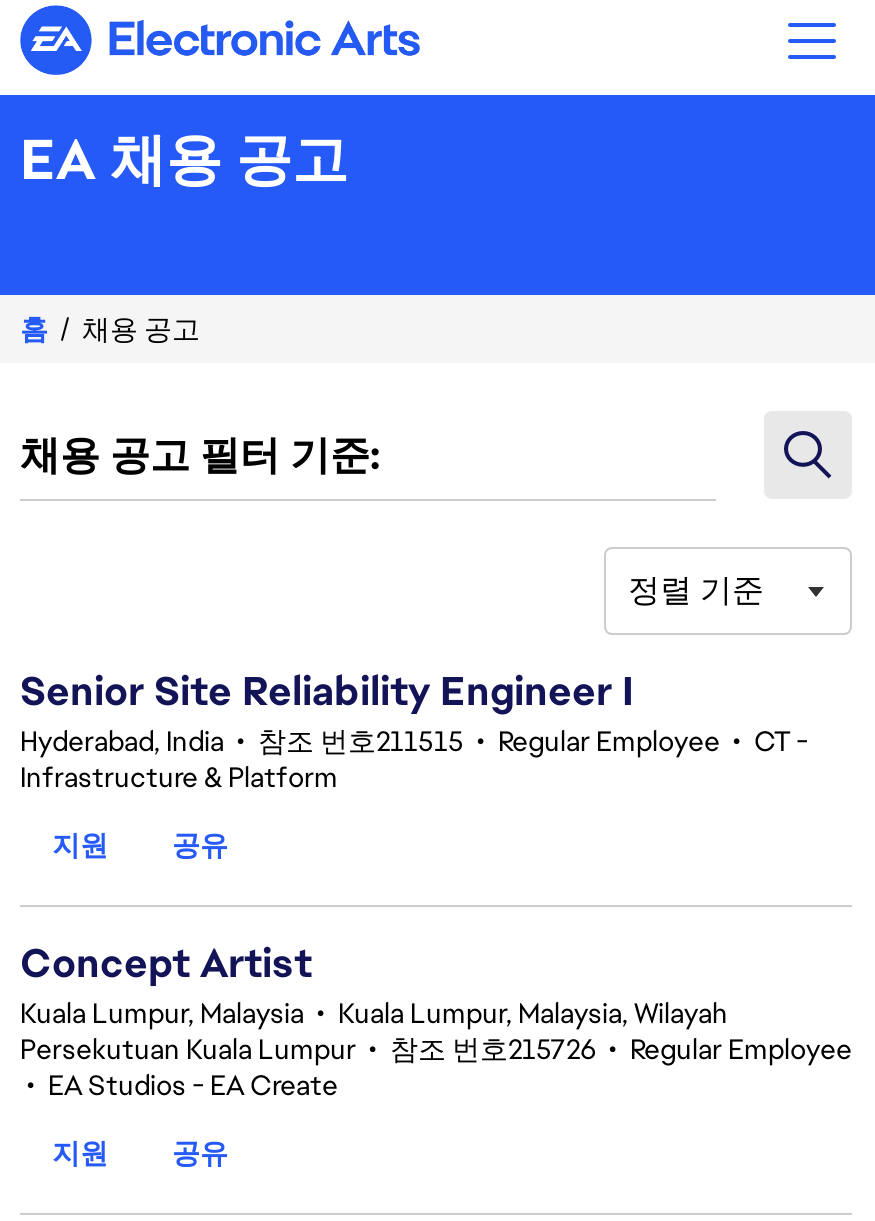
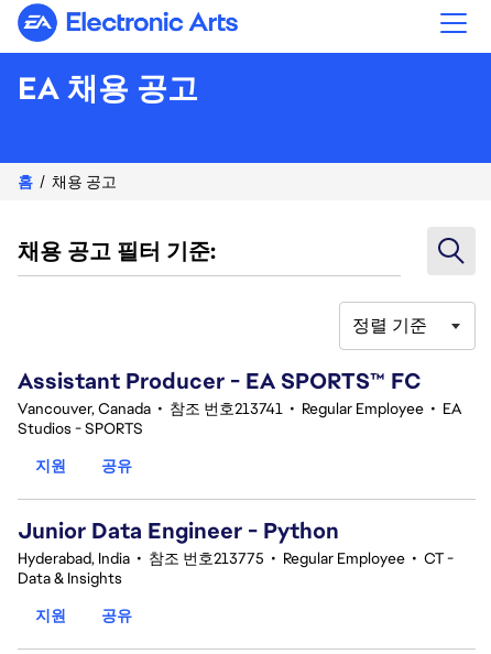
[20,665,808,795] Senior Site Reliability Engineer I | Hyderabad, India • 참조 번호211515 • Regular Employee • CT - | Infrastructure & Platform -> [18,367,461,438] Assistant Producer - EA SPORTS™ FC | Vancouver, Canada • 참조 번호213741 • Regular Employee • EA | Studios - SPORTS
[20,937,852,1103] Concept Artist | Kuala Lumpur, Malaysia • Kuala Lumpur, Malaysia, Wilayah | Persekutuan Kuala Lumpur • 참조 번호215726 • Regular Employee | • EA Studios - EA Create -> [18,516,454,588] Junior Data Engineer - Python | Hyderabad, India • 참조 번호213775 • Regular Employee • CT - | Data & Insights

